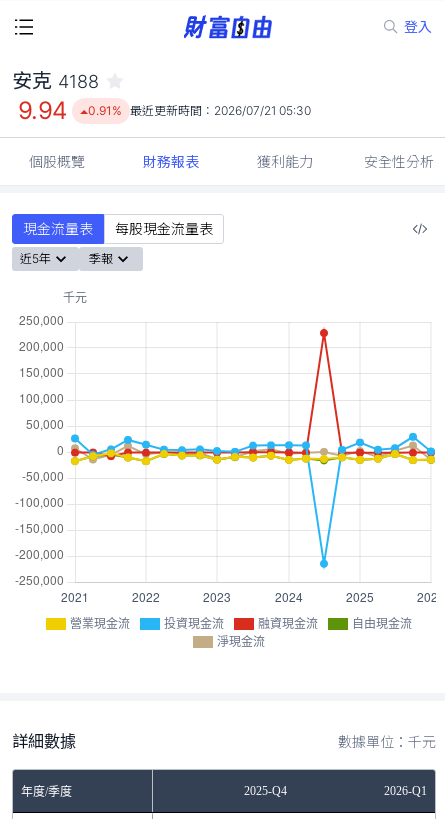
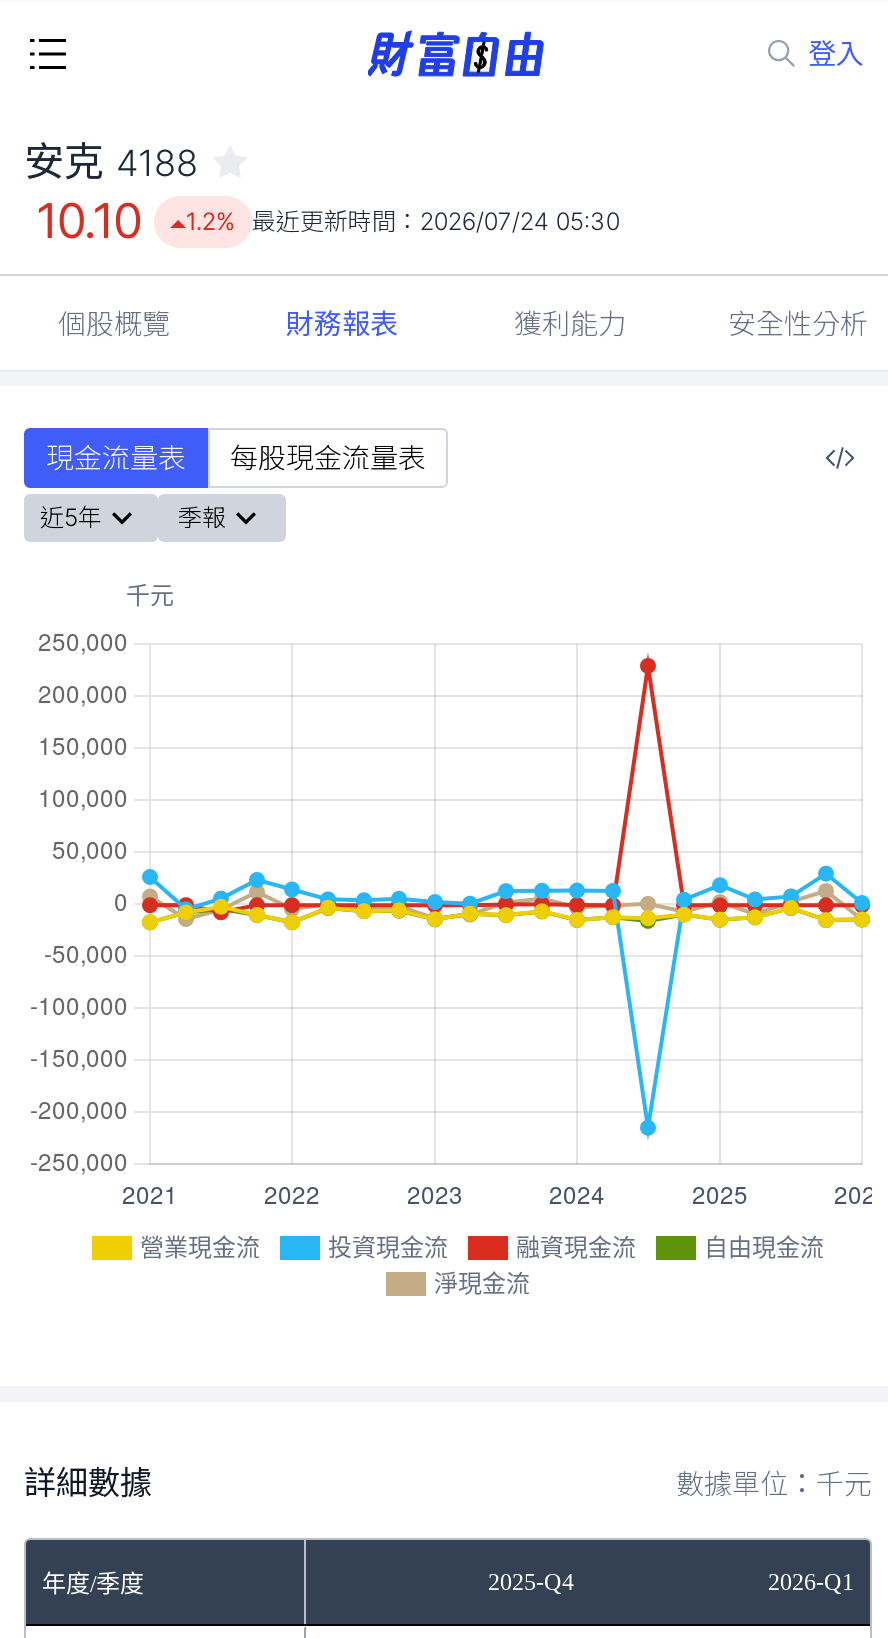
[18,96,66,125] 9.94 -> [36,192,142,250] 10.10
[88,103,311,118] 0.91% 最近更新時間：2026/07/21 05:30 -> [186,206,620,236] 1.2% 最近更新時間：2026/07/24 05:30

